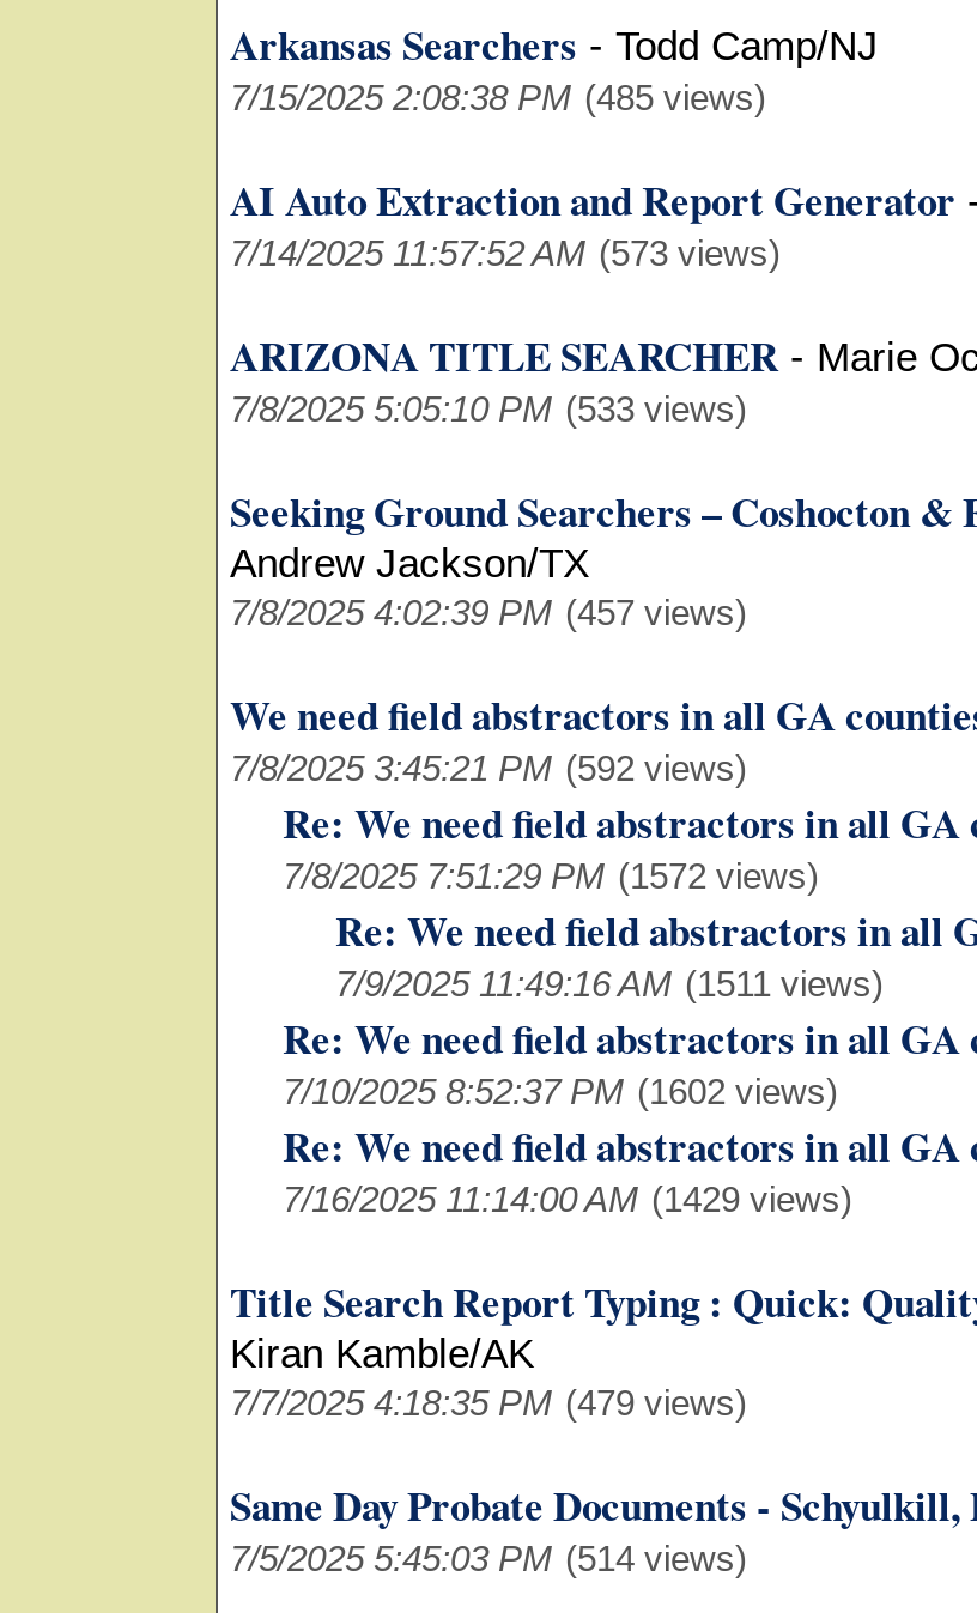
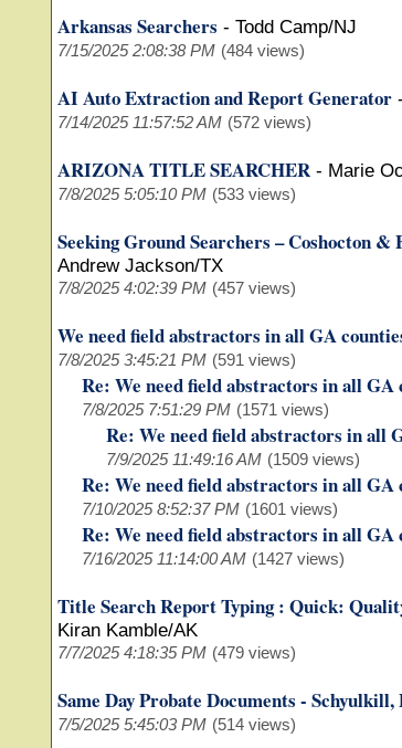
[230,77,766,117] 7/15/2025 2:08:38 PM (485 views) -> [57,41,305,60] 7/15/2025 2:08:38 PM (484 views)
[230,232,781,273] 7/14/2025 11:57:52 AM (573 views) -> [57,113,311,131] 7/14/2025 11:57:52 AM (572 views)
[230,747,747,788] 7/8/2025 3:45:21 PM (592 views) -> [57,350,296,369] 7/8/2025 3:45:21 PM (591 views)
[283,855,819,896] 7/8/2025 7:51:29 PM (1572 views) -> [82,400,329,419] 7/8/2025 7:51:29 PM (1571 views)
[335,963,884,1003] 7/9/2025 11:49:16 AM (1511 views) -> [106,450,360,468] 7/9/2025 11:49:16 AM (1509 views)
[283,1071,838,1111] 7/10/2025 8:52:37 PM (1602 views) -> [82,499,338,518] 7/10/2025 8:52:37 PM (1601 views)
[283,1178,852,1219] 7/16/2025 11:14:00 AM (1429 views) -> [82,549,345,568] 7/16/2025 11:14:00 AM (1427 views)

